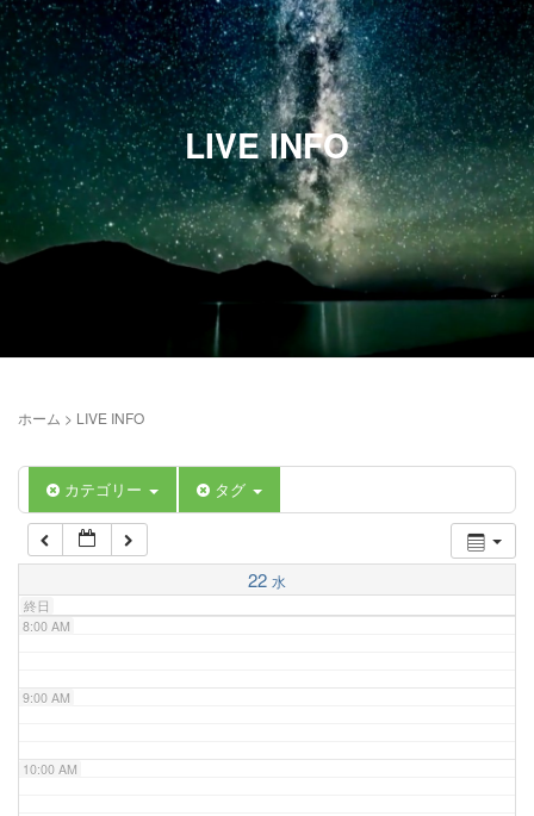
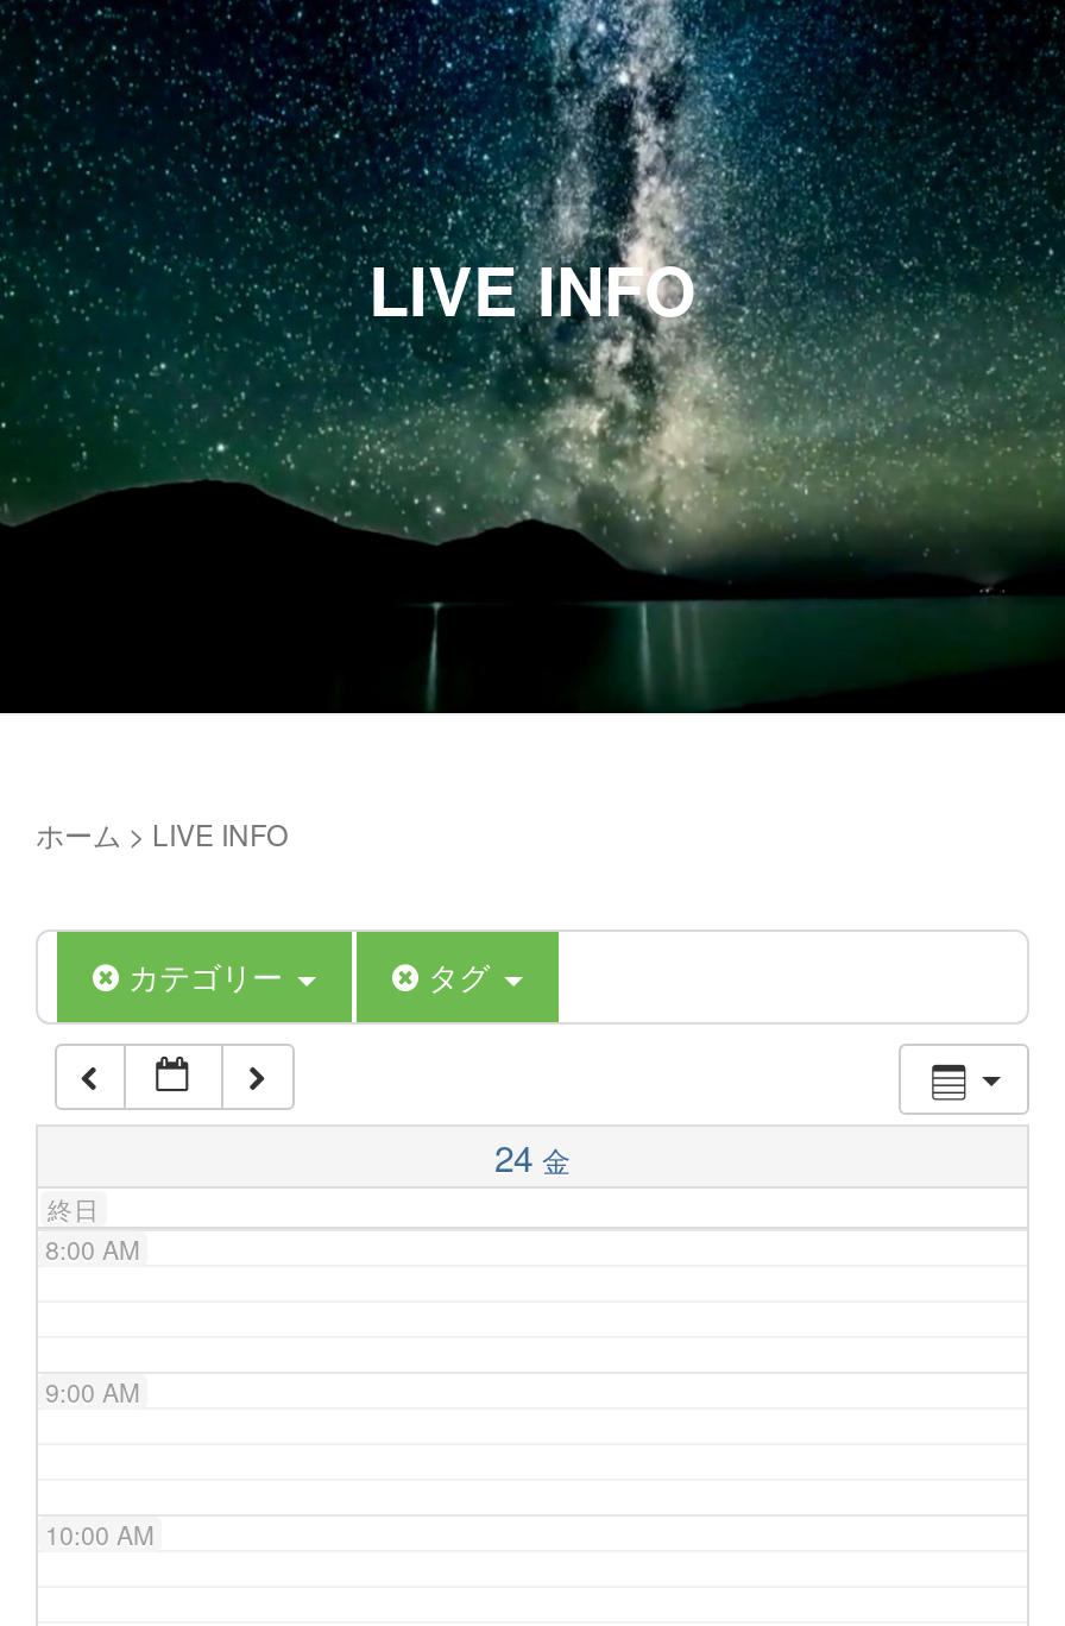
[248,567,286,592] 22 水 -> [494,1132,571,1181] 24 金

